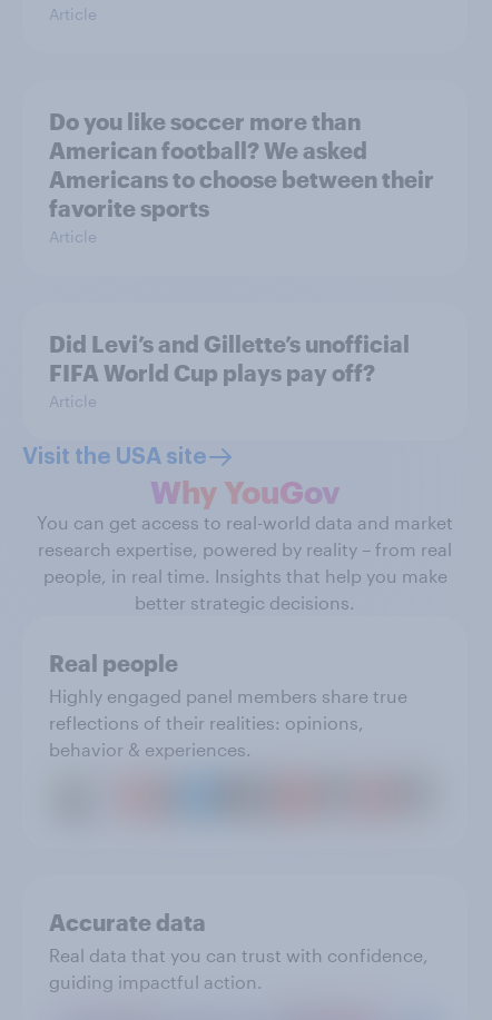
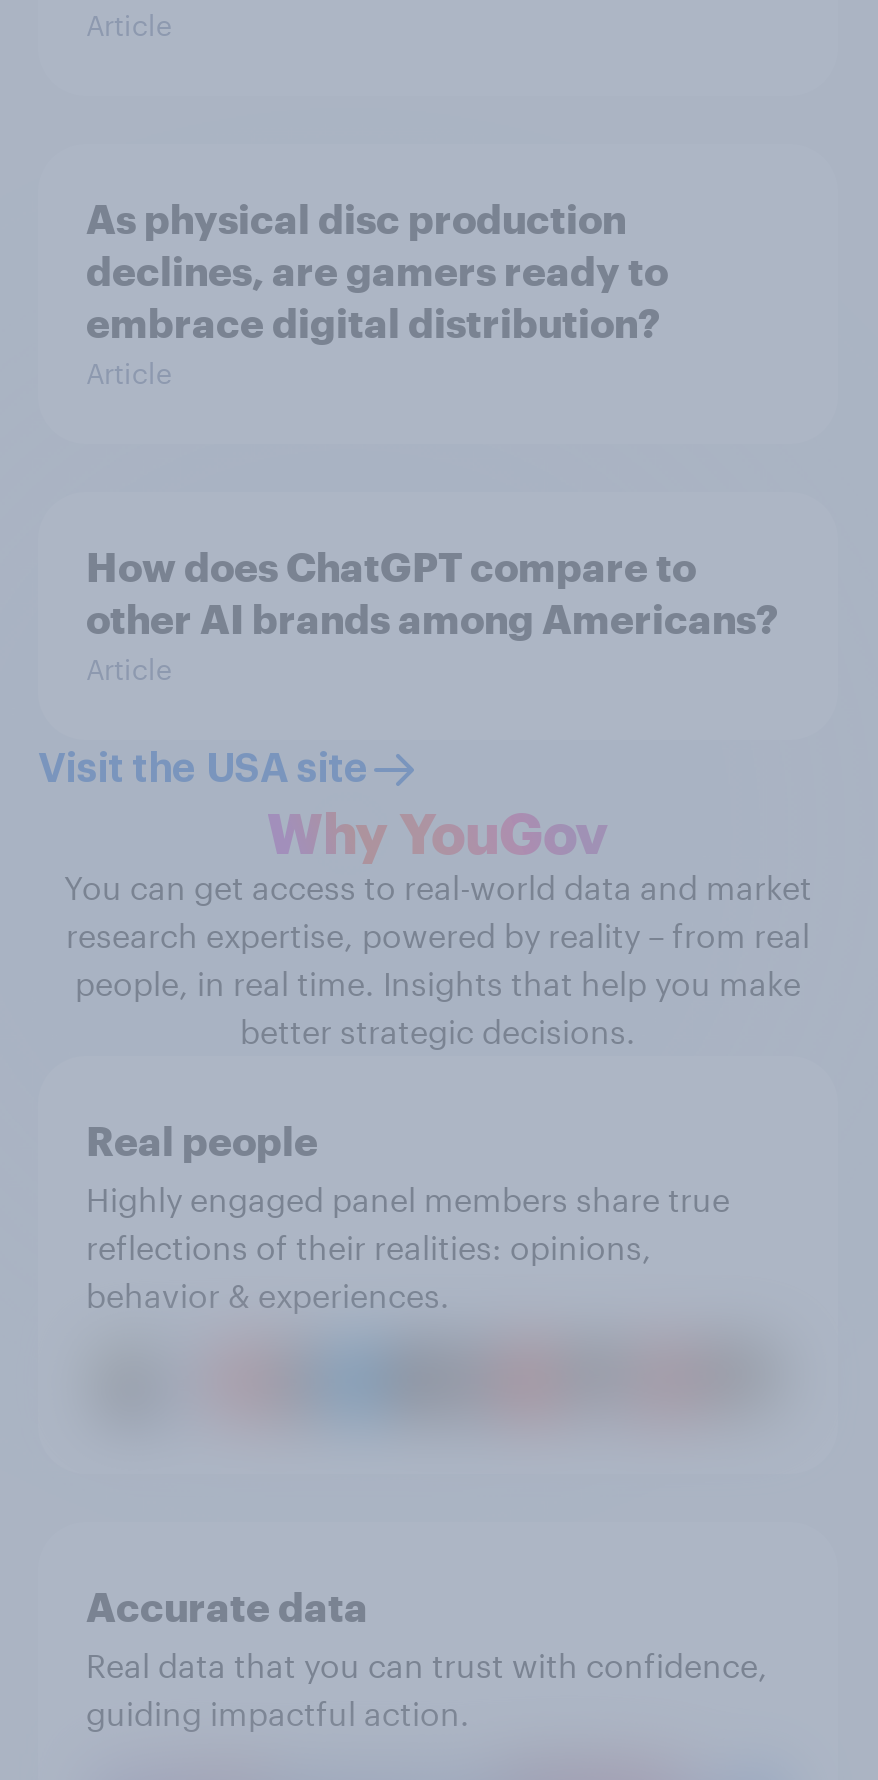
[49,108,434,221] Do you like soccer more than | American football? We asked | Americans to choose between their | favorite sports -> [86,194,668,346] As physical disc production | declines, are gamers ready to | embrace digital distribution?
[49,330,410,386] Did Levi’s and Gillette’s unofficial | FIFA World Cup plays pay off? -> [86,542,778,642] How does ChatGPT compare to | other AI brands among Americans?

